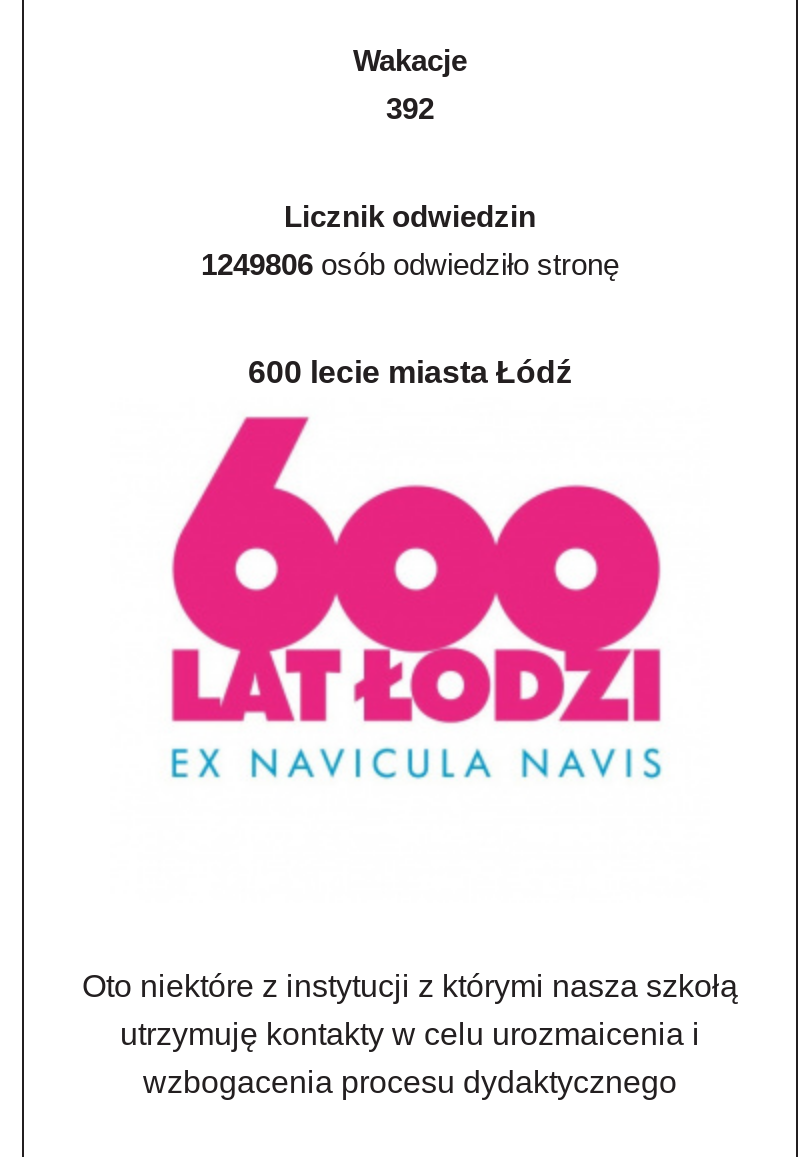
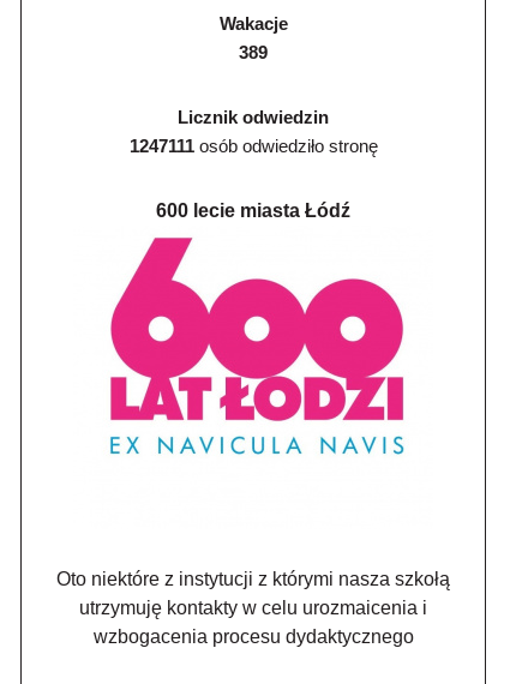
[386,91,434,125] 392 -> [239,42,268,63] 389
[201,247,619,281] 1249806 osób odwiedziło stronę -> [129,136,377,156] 1247111 osób odwiedziło stronę

